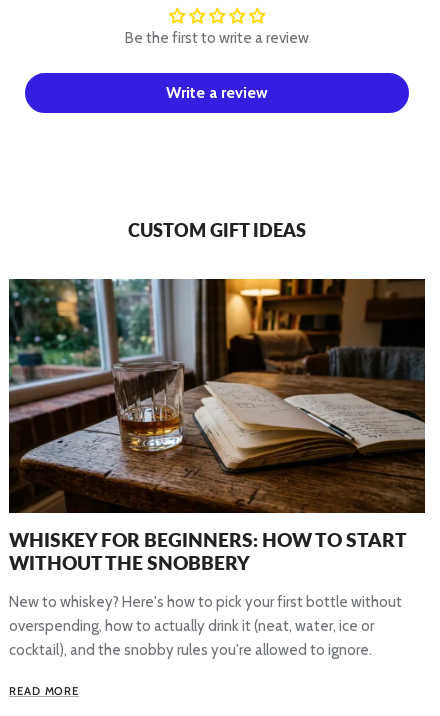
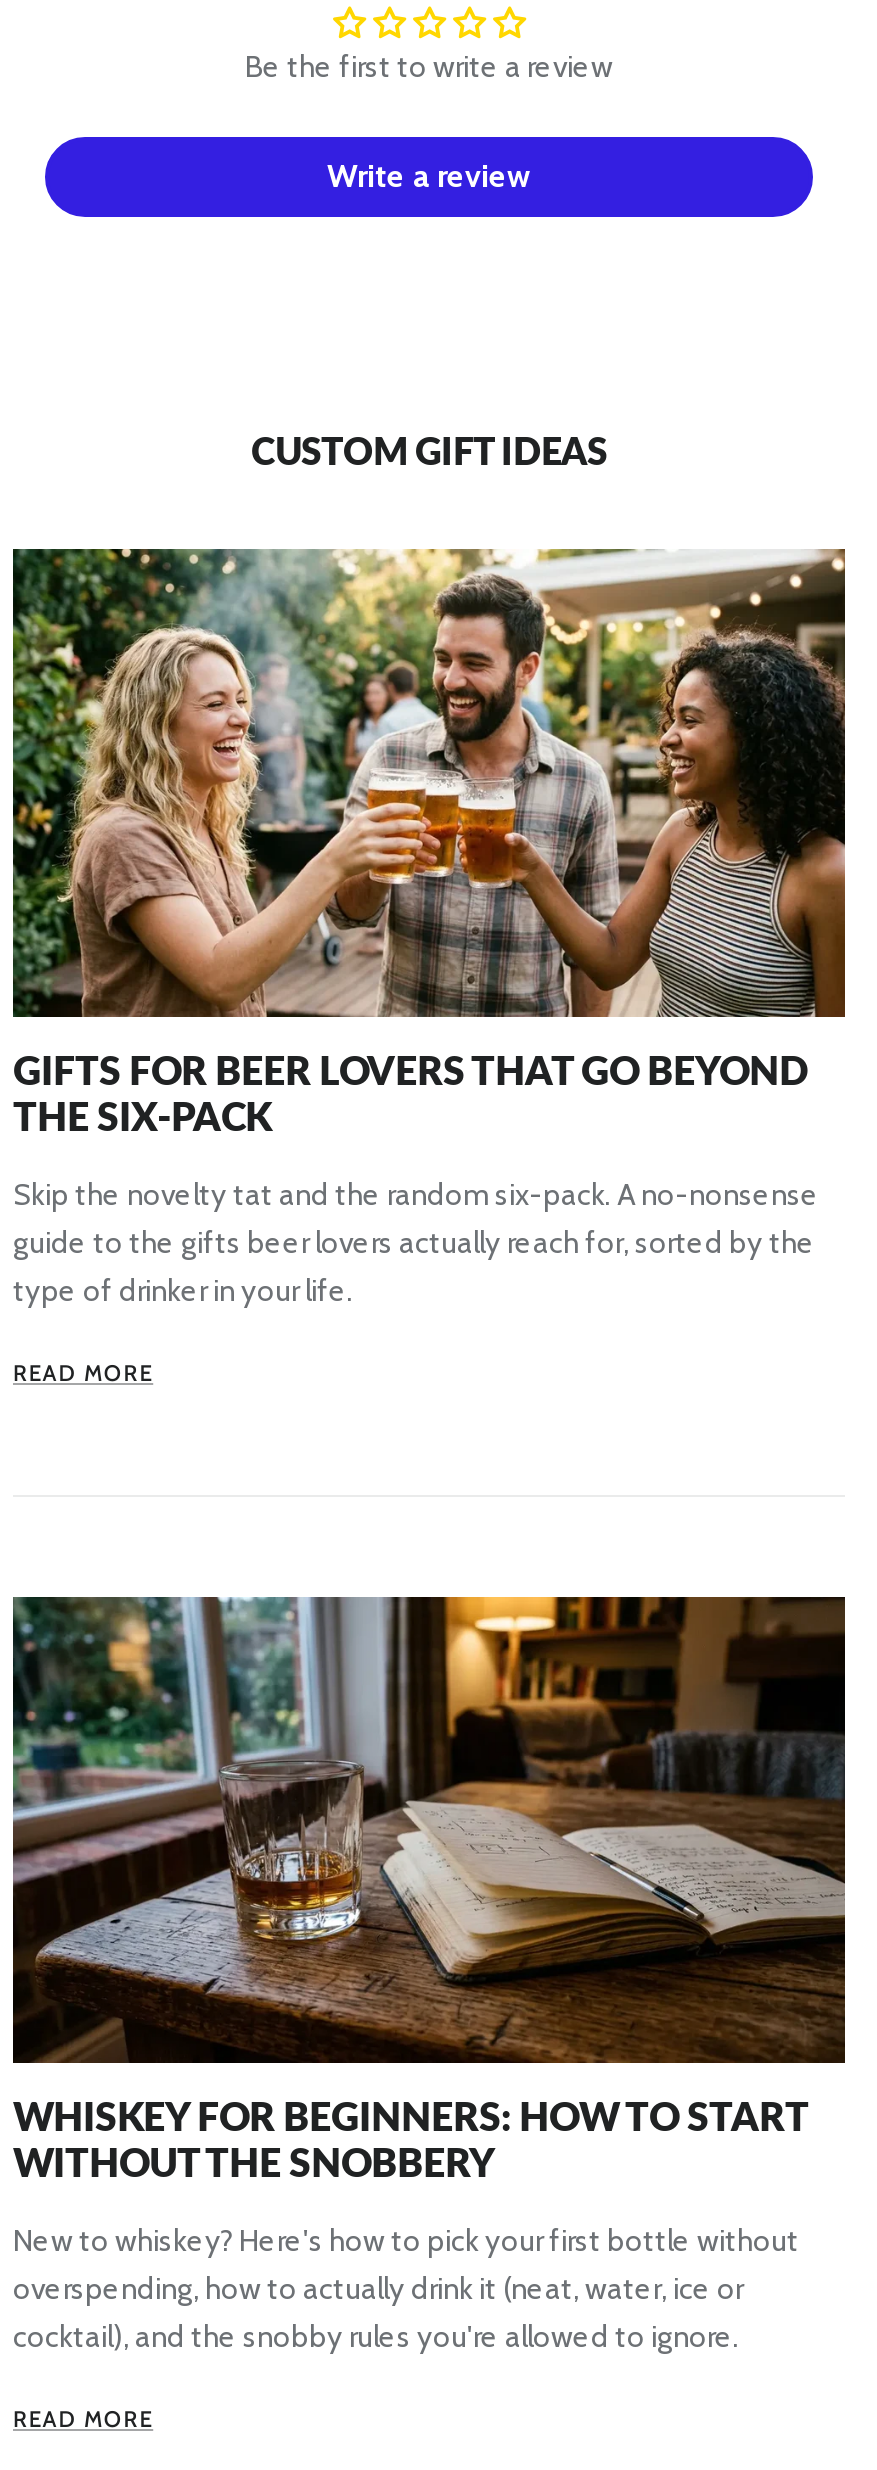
none -> [11,547,847,1386] [image] | GIFTS FOR BEER LOVERS THAT GO BEYOND | THE SIX-PACK | Skip the novelty tat and the random six-pack. A no-nonsense | guide to the gifts beer lovers actually reach for, sorted by the | type of drinker in your life. | READ MORE

